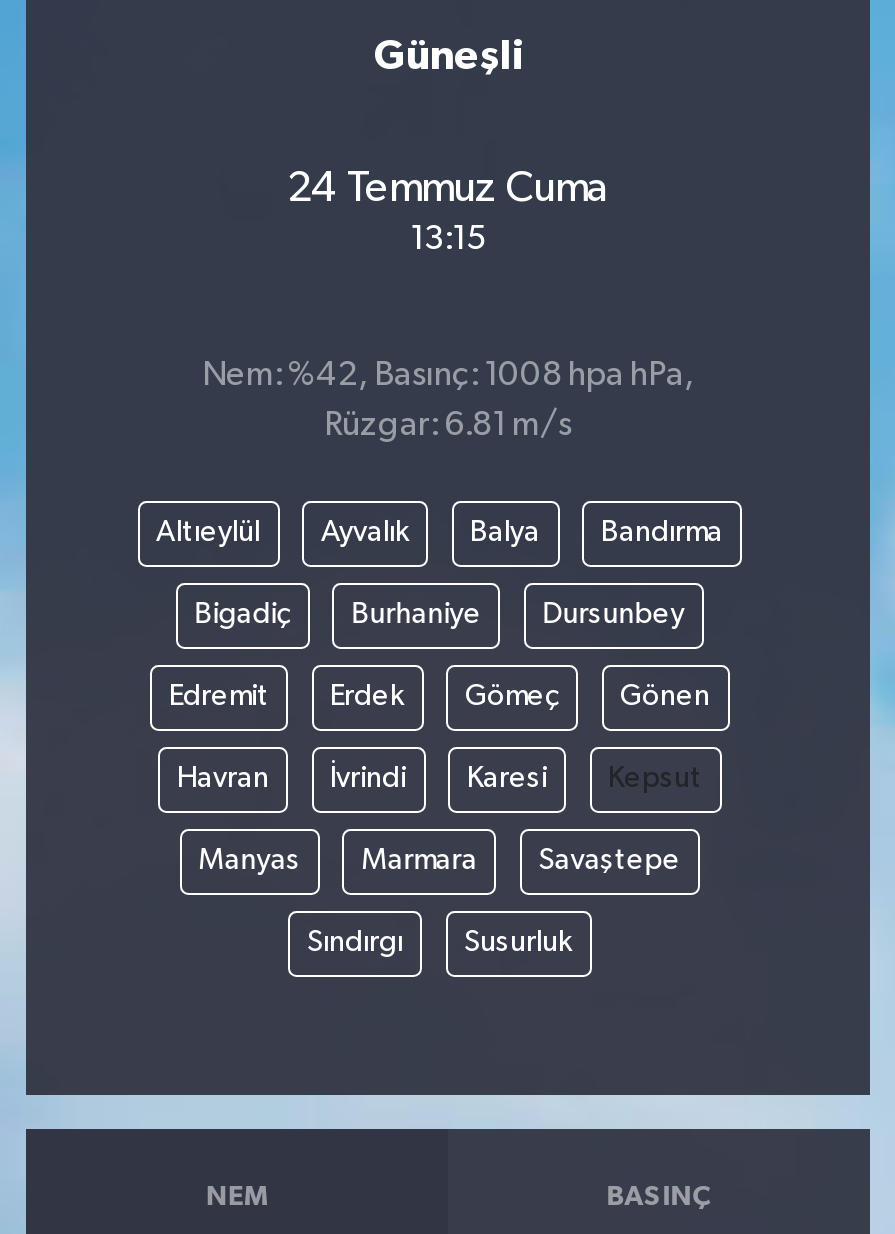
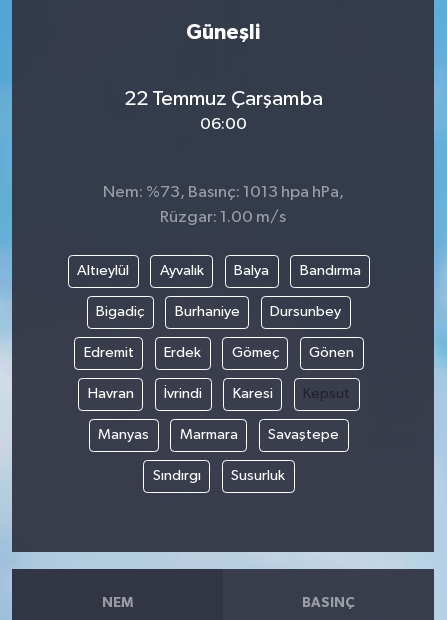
[287,167,609,211] 24 Temmuz Cuma -> [123,88,322,110] 22 Temmuz Çarşamba
[410,223,486,257] 13:15 -> [199,116,246,133] 06:00
[202,358,694,392] Nem: %42, Basınç: 1008 hpa hPa, -> [102,184,343,201] Nem: %73, Basınç: 1013 hpa hPa,
[324,408,572,442] Rüzgar: 6.81 m/s -> [160,209,286,226] Rüzgar: 1.00 m/s

